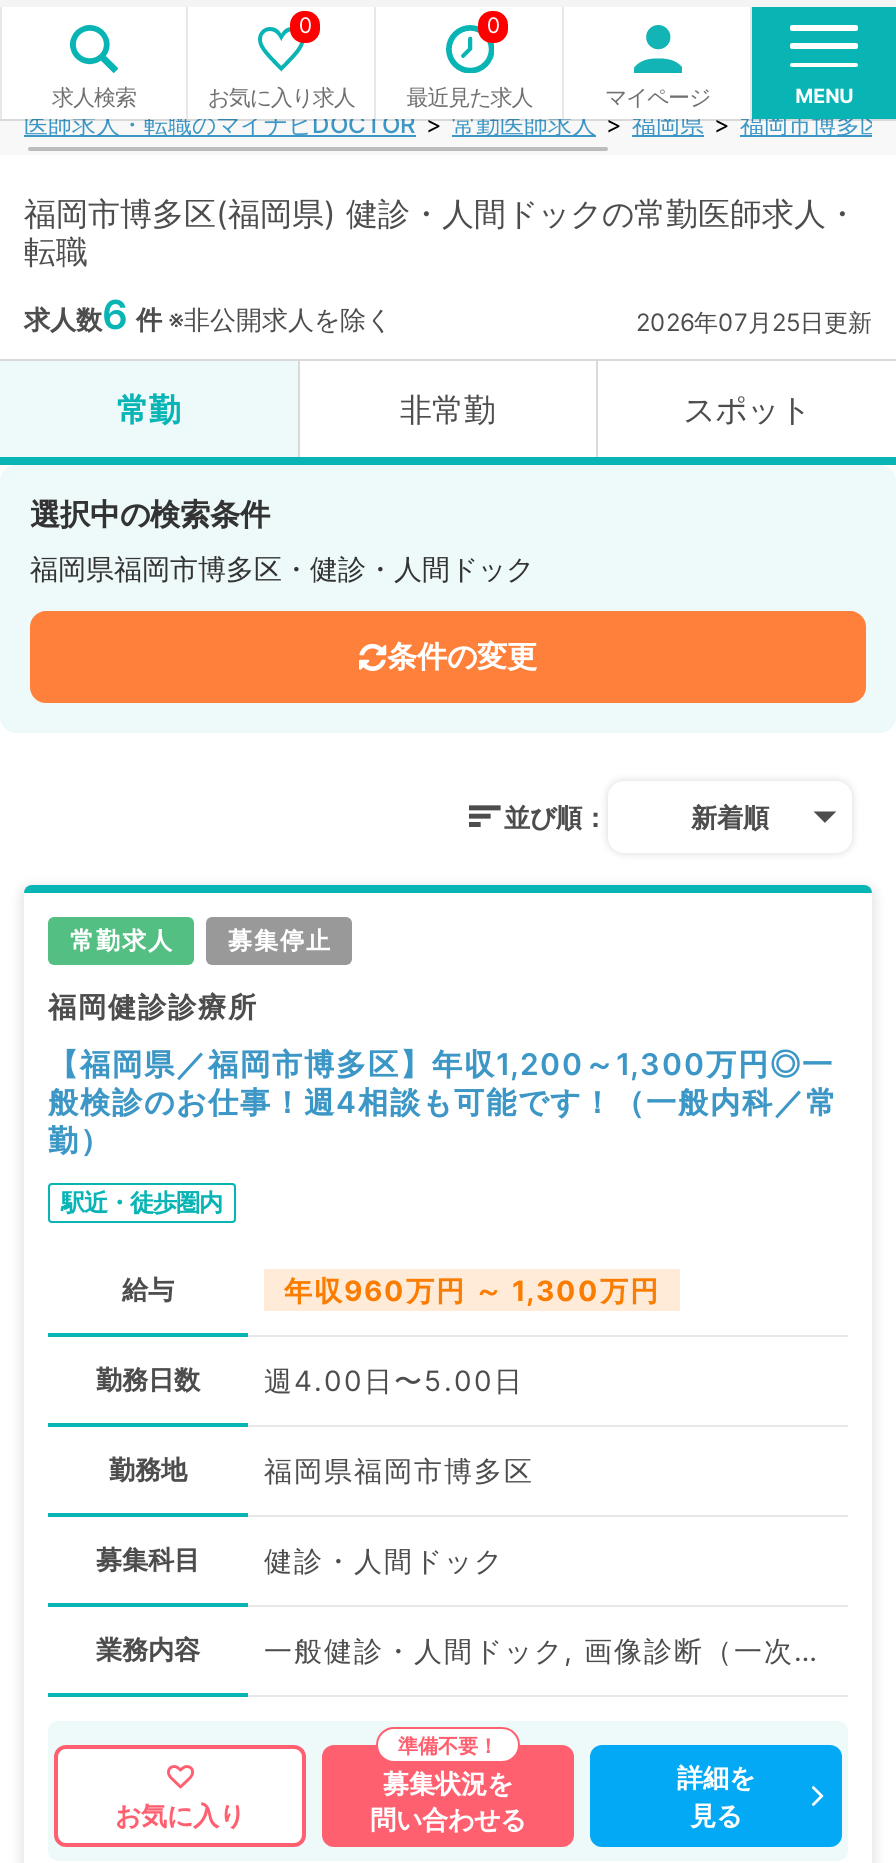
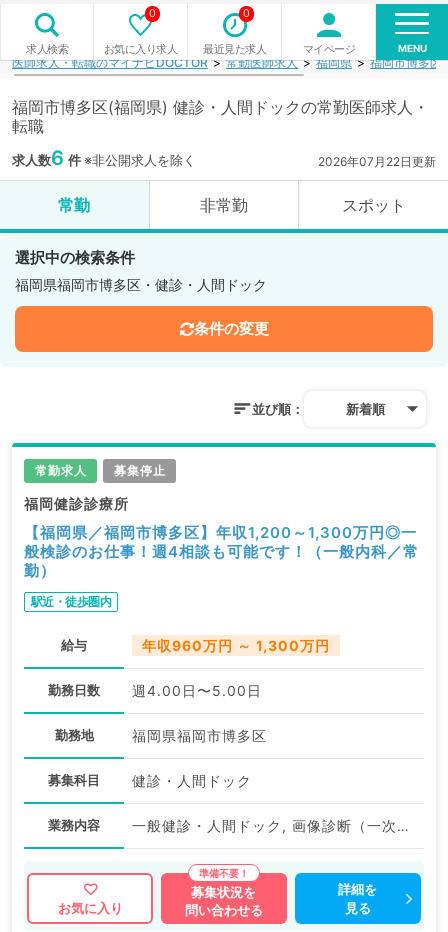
[636,307,872,337] 2026年07月25日更新 -> [318,154,436,169] 2026年07月22日更新

